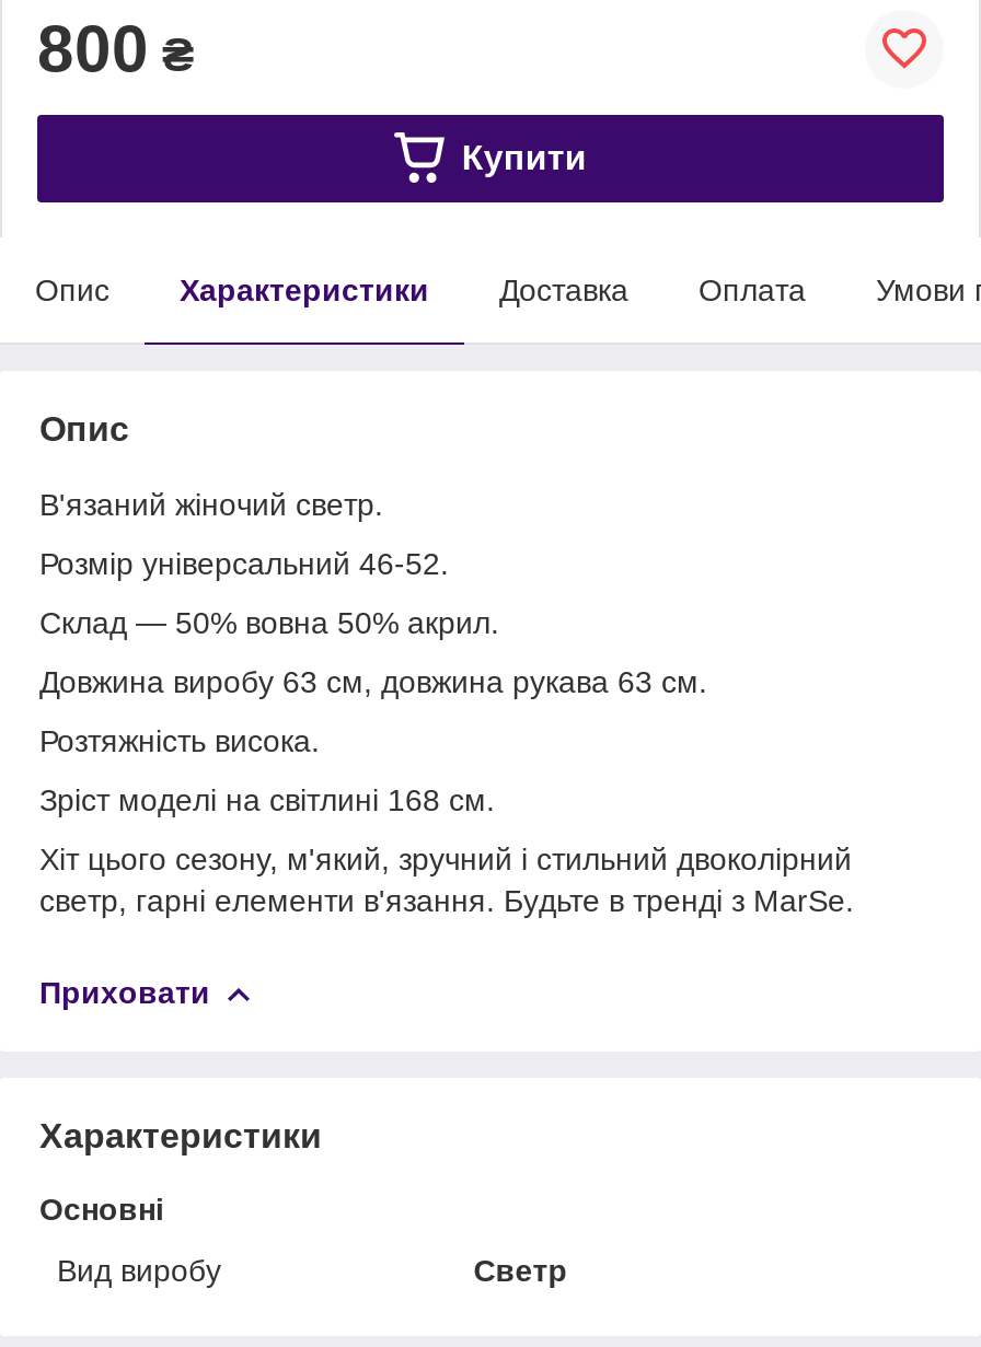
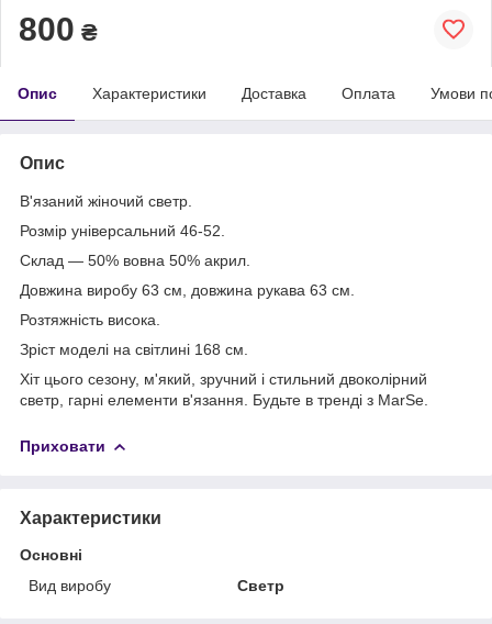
[462,139,587,176] Купити -> none

